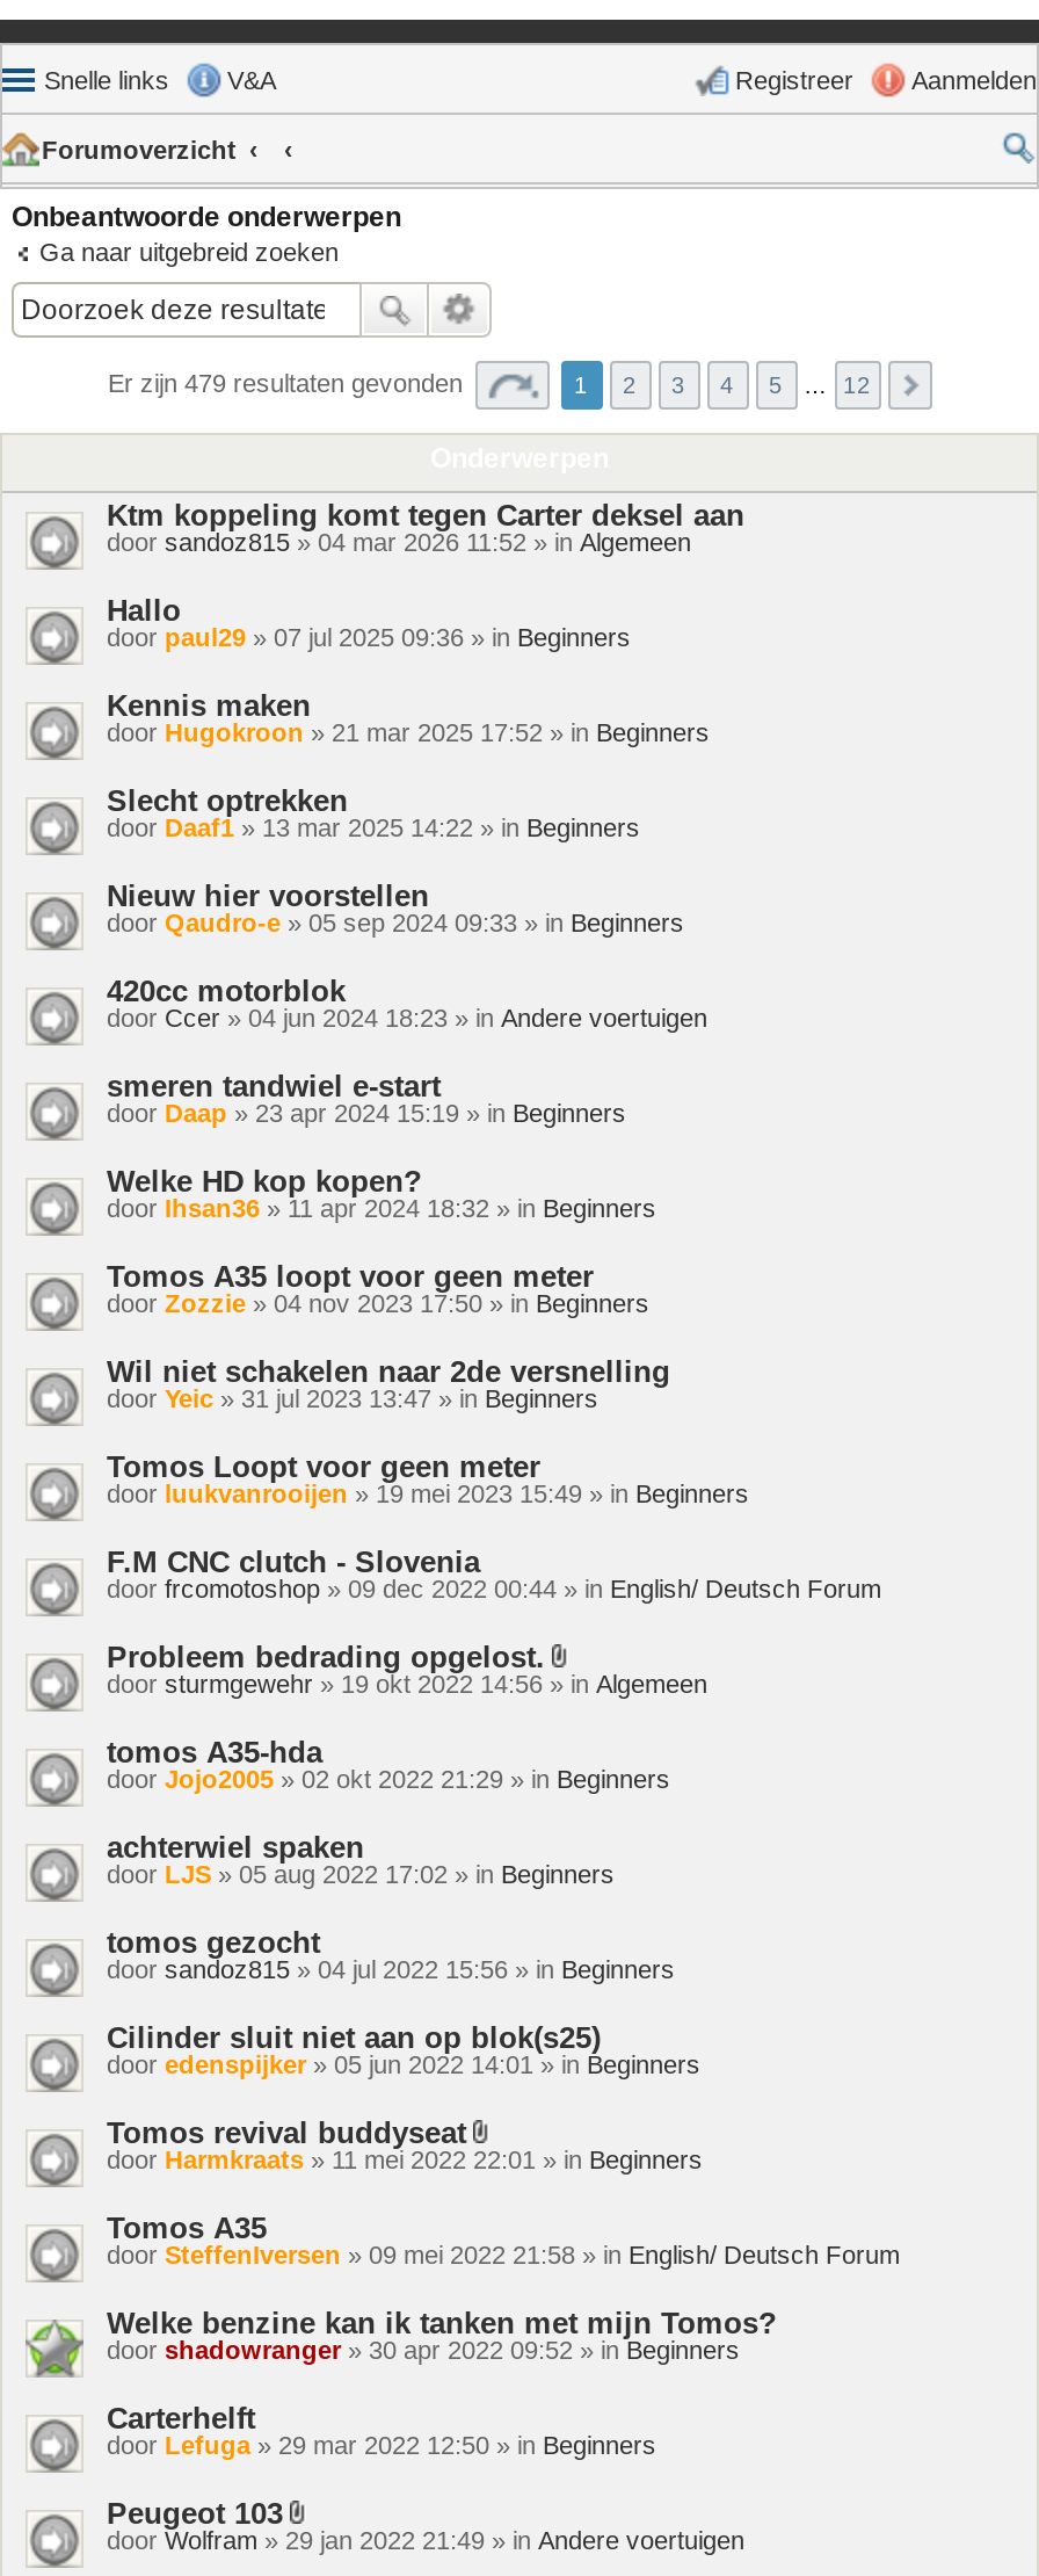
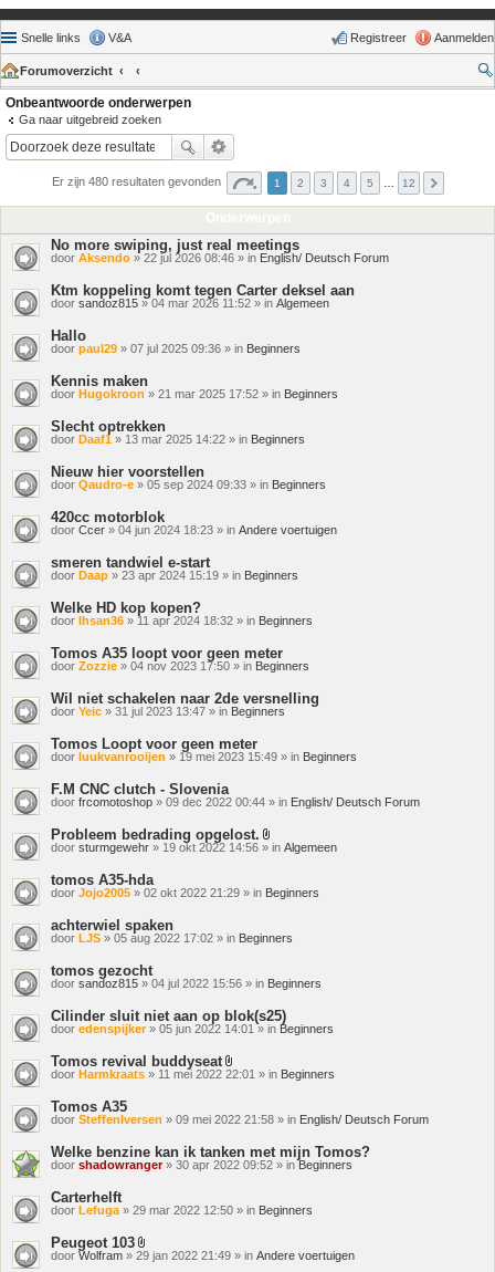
[108,369,470,396] Er zijn 479 resultaten gevonden -> [51,175,224,188] Er zijn 480 resultaten gevonden
none -> [51,237,389,264] No more swiping, just real meetings | doorAksendo» 22 jul 2026 08:46 » in English/ Deutsch Forum

